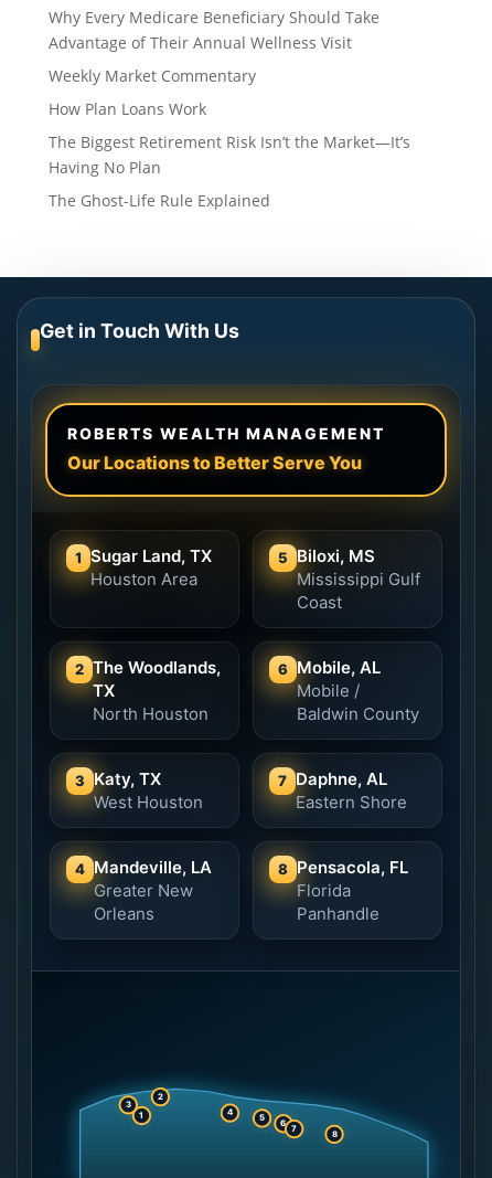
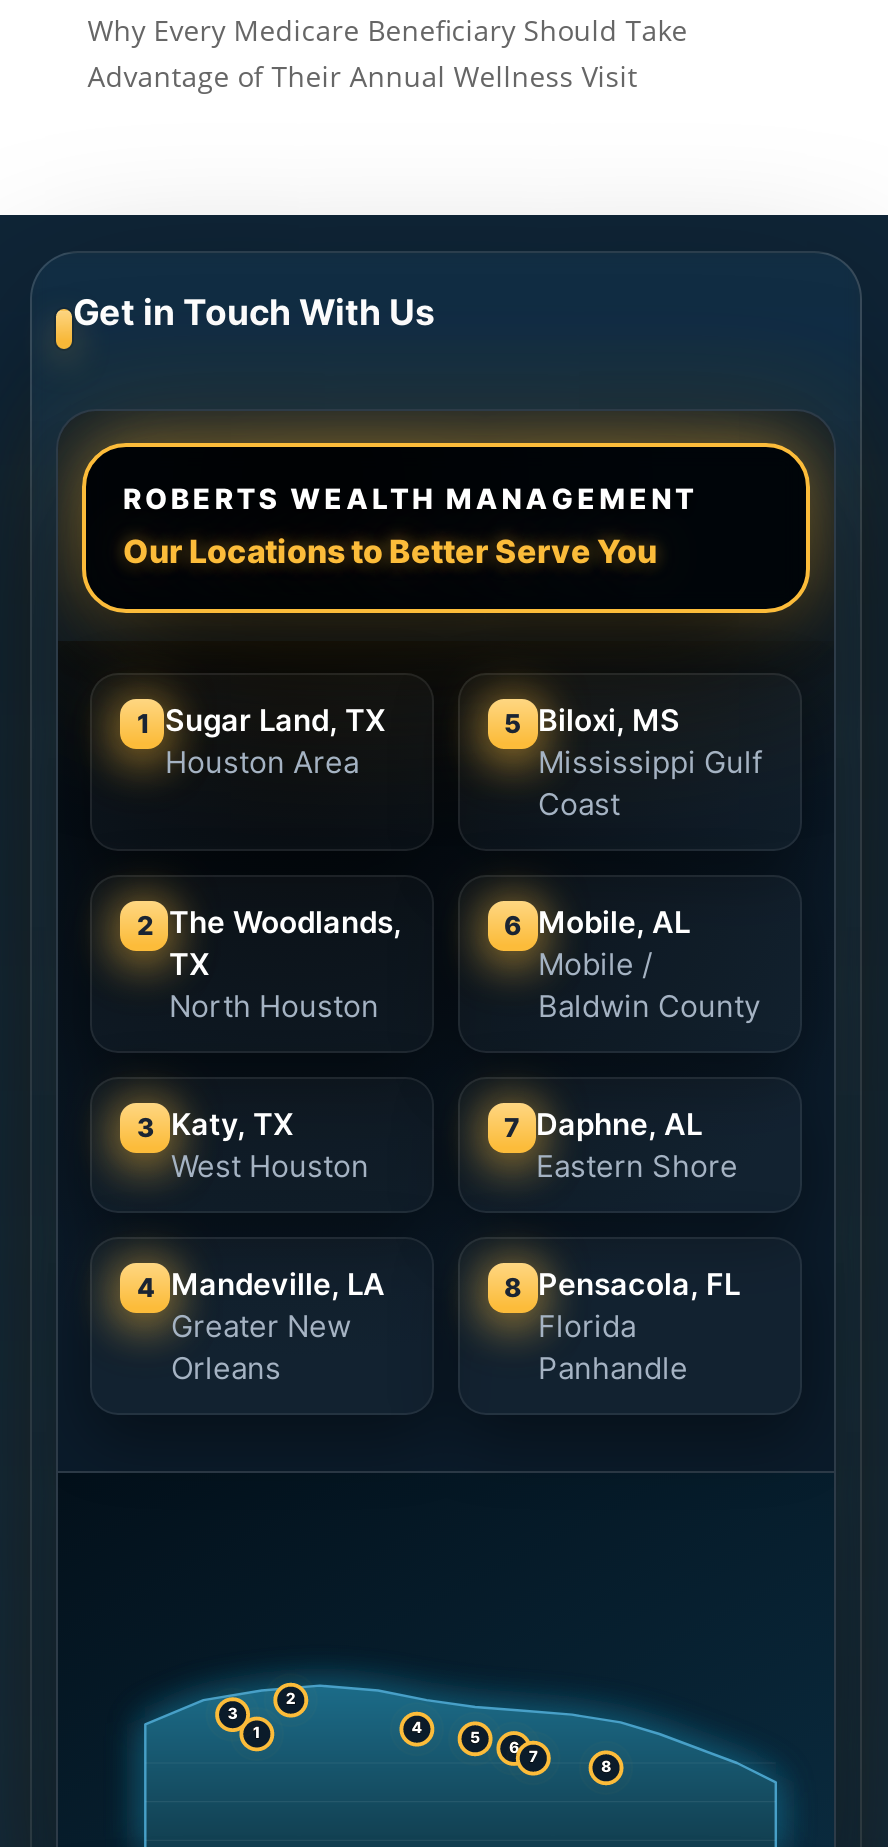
[48,65,410,211] Weekly Market Commentary | How Plan Loans Work | The Biggest Retirement Risk Isn’t the Market—It’s | Having No Plan | The Ghost-Life Rule Explained -> none

